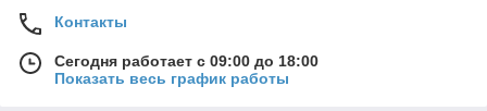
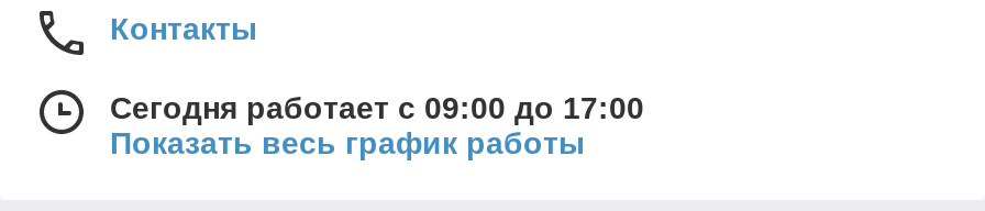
[54,53,319,70] Сегодня работает с 09:00 до 18:00 -> [110,91,644,126] Сегодня работает с 09:00 до 17:00

